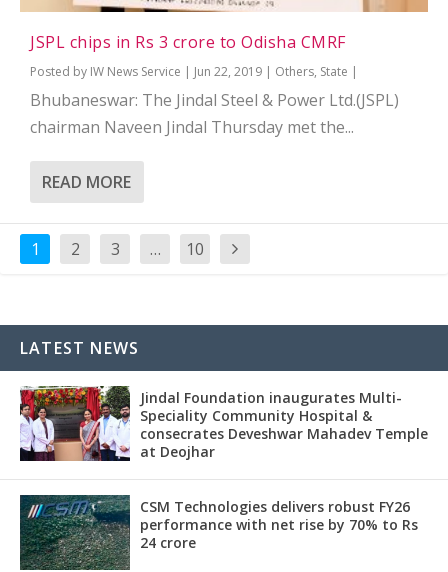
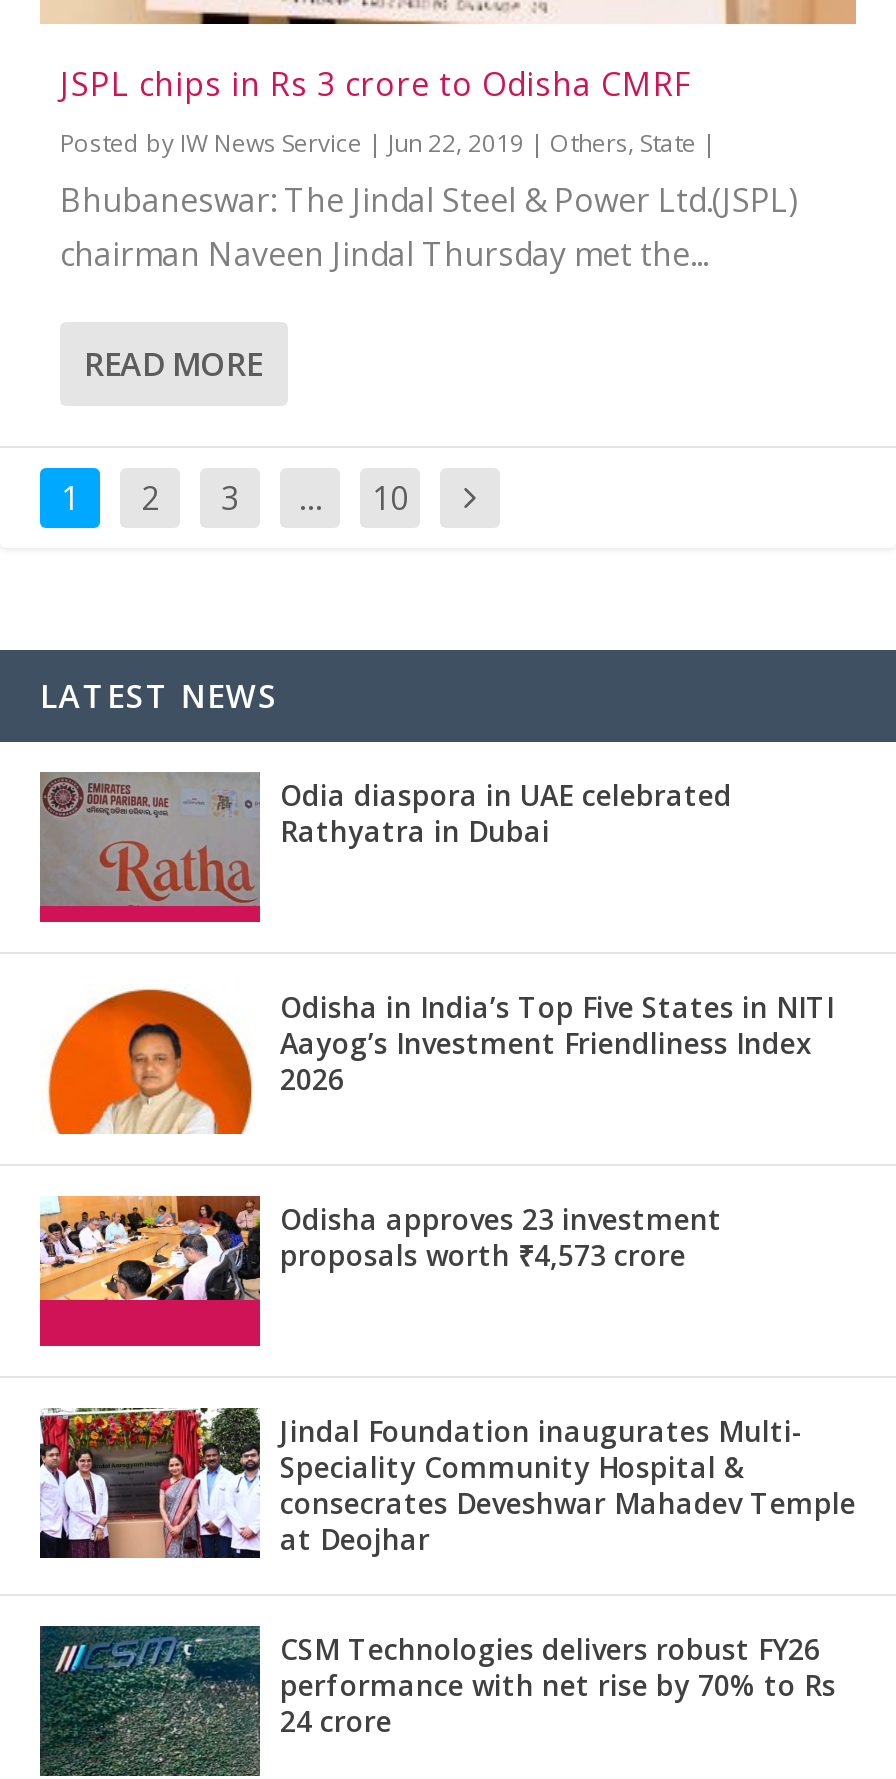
none -> [38,772,732,924] [image] | Odia diaspora in UAE celebrated | Rathyatra in Dubai
none -> [38,1194,722,1348] [image] | Odisha approves 23 investment | proposals worth ₹4,573 crore
none -> [40,988,834,1140] [image] | Odisha in India’s Top Five States in NITI | Aayog’s Investment Friendliness Index | 2026

